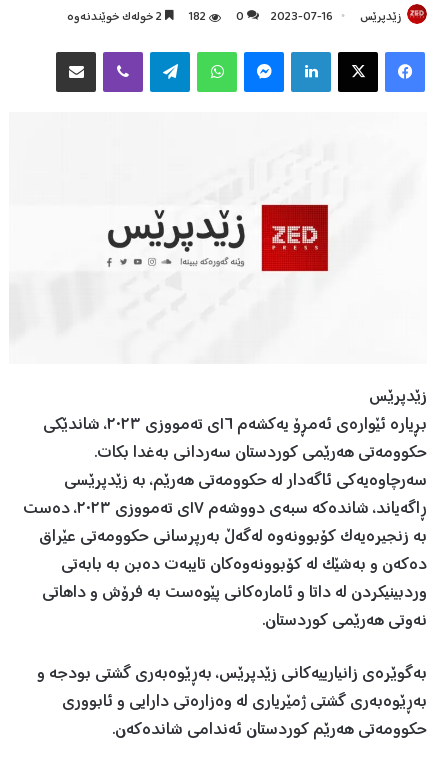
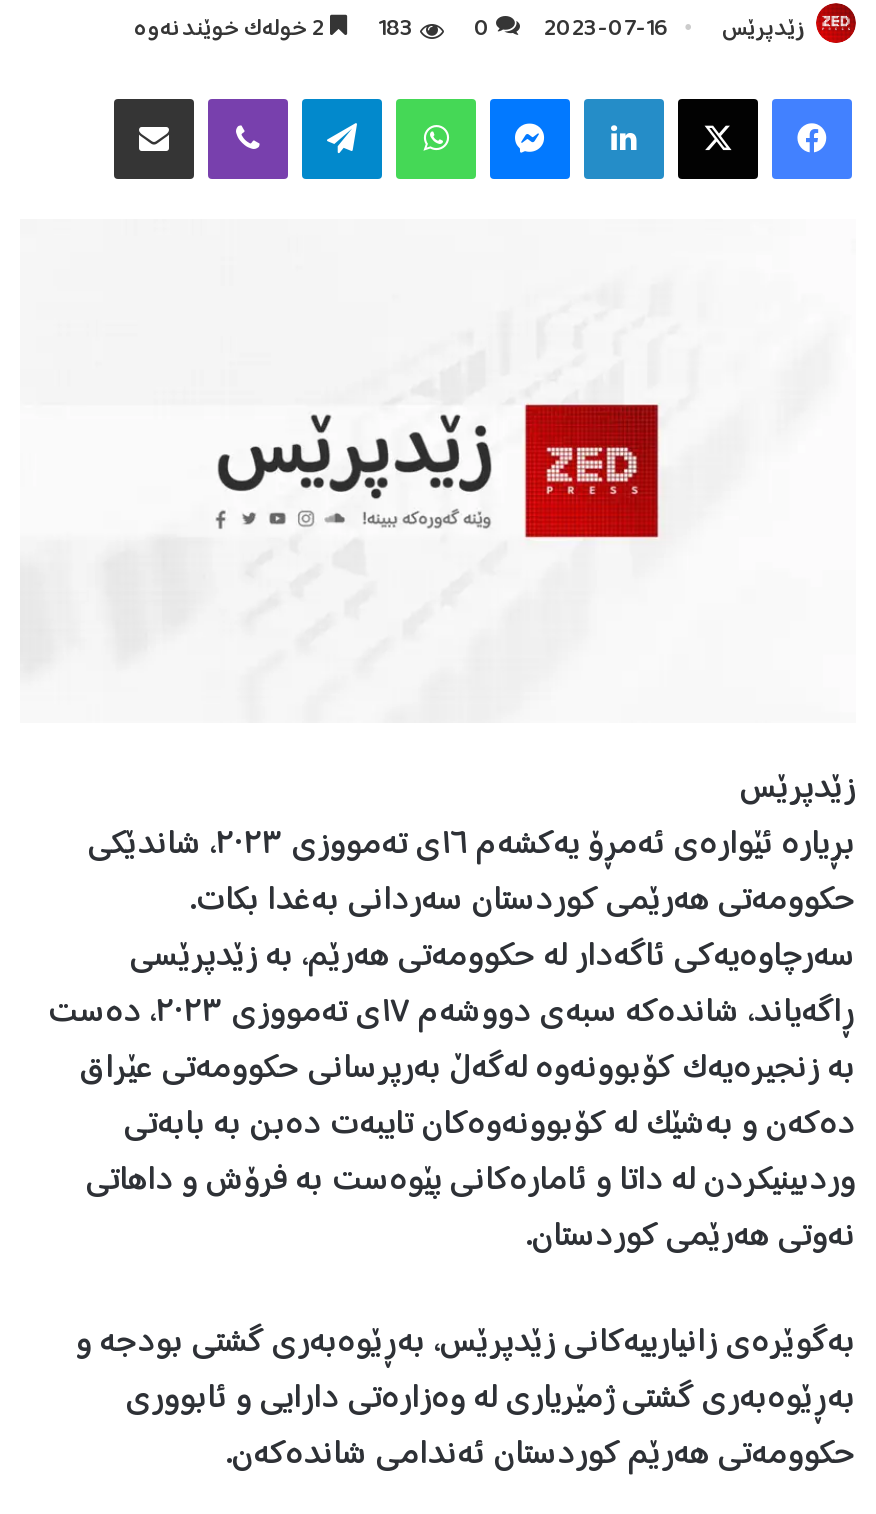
[189,9,206,26] 182 -> [378,13,414,47] 183

